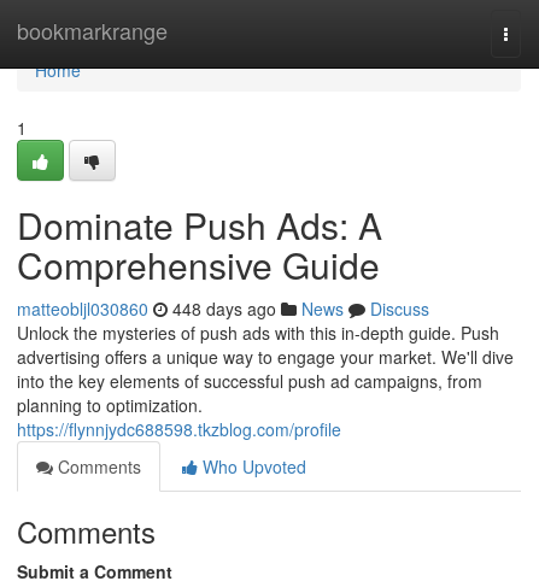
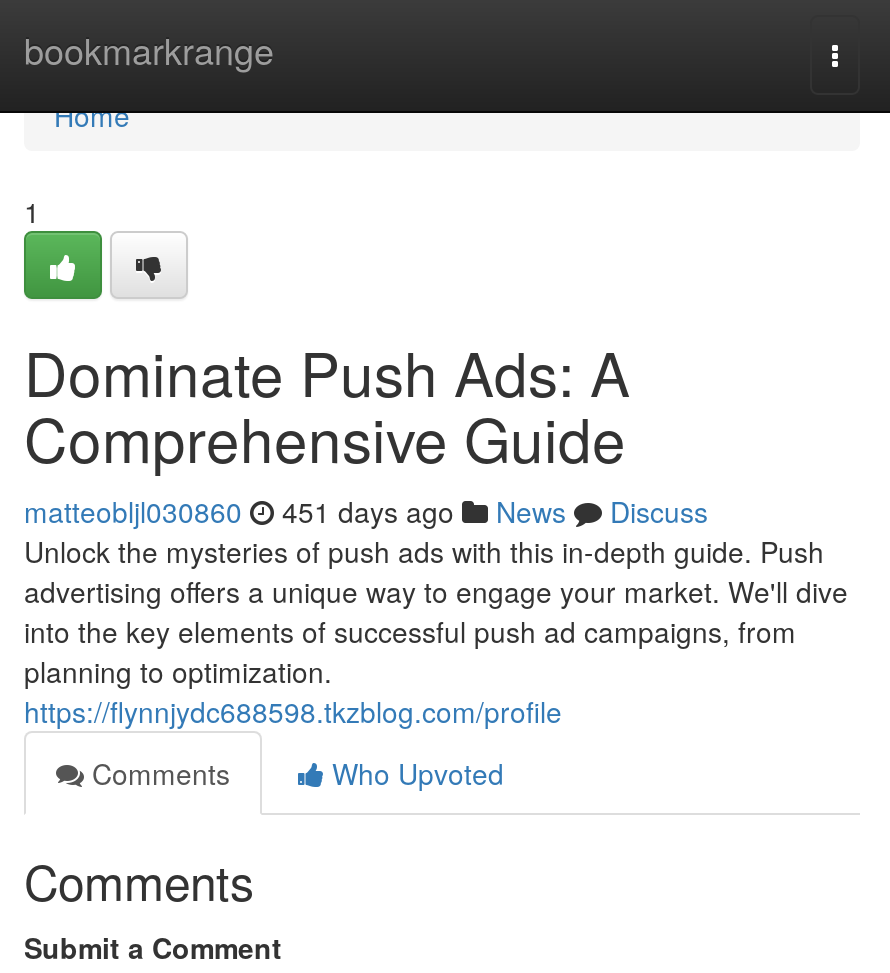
[17,297,429,321] matteobljl030860 448 days ago News Discuss -> [24,491,708,531] matteobljl030860 451 days ago News Discuss

